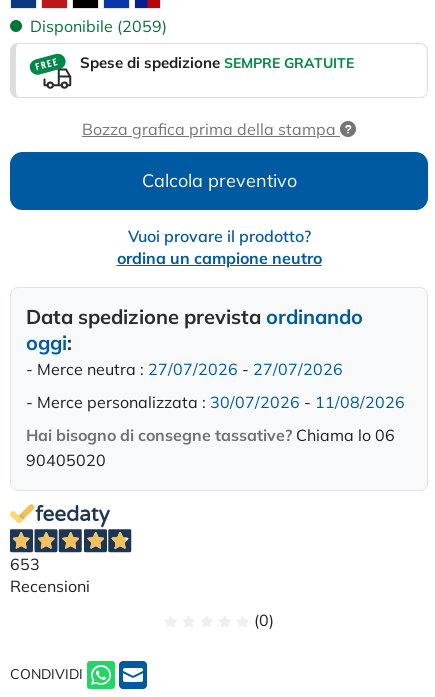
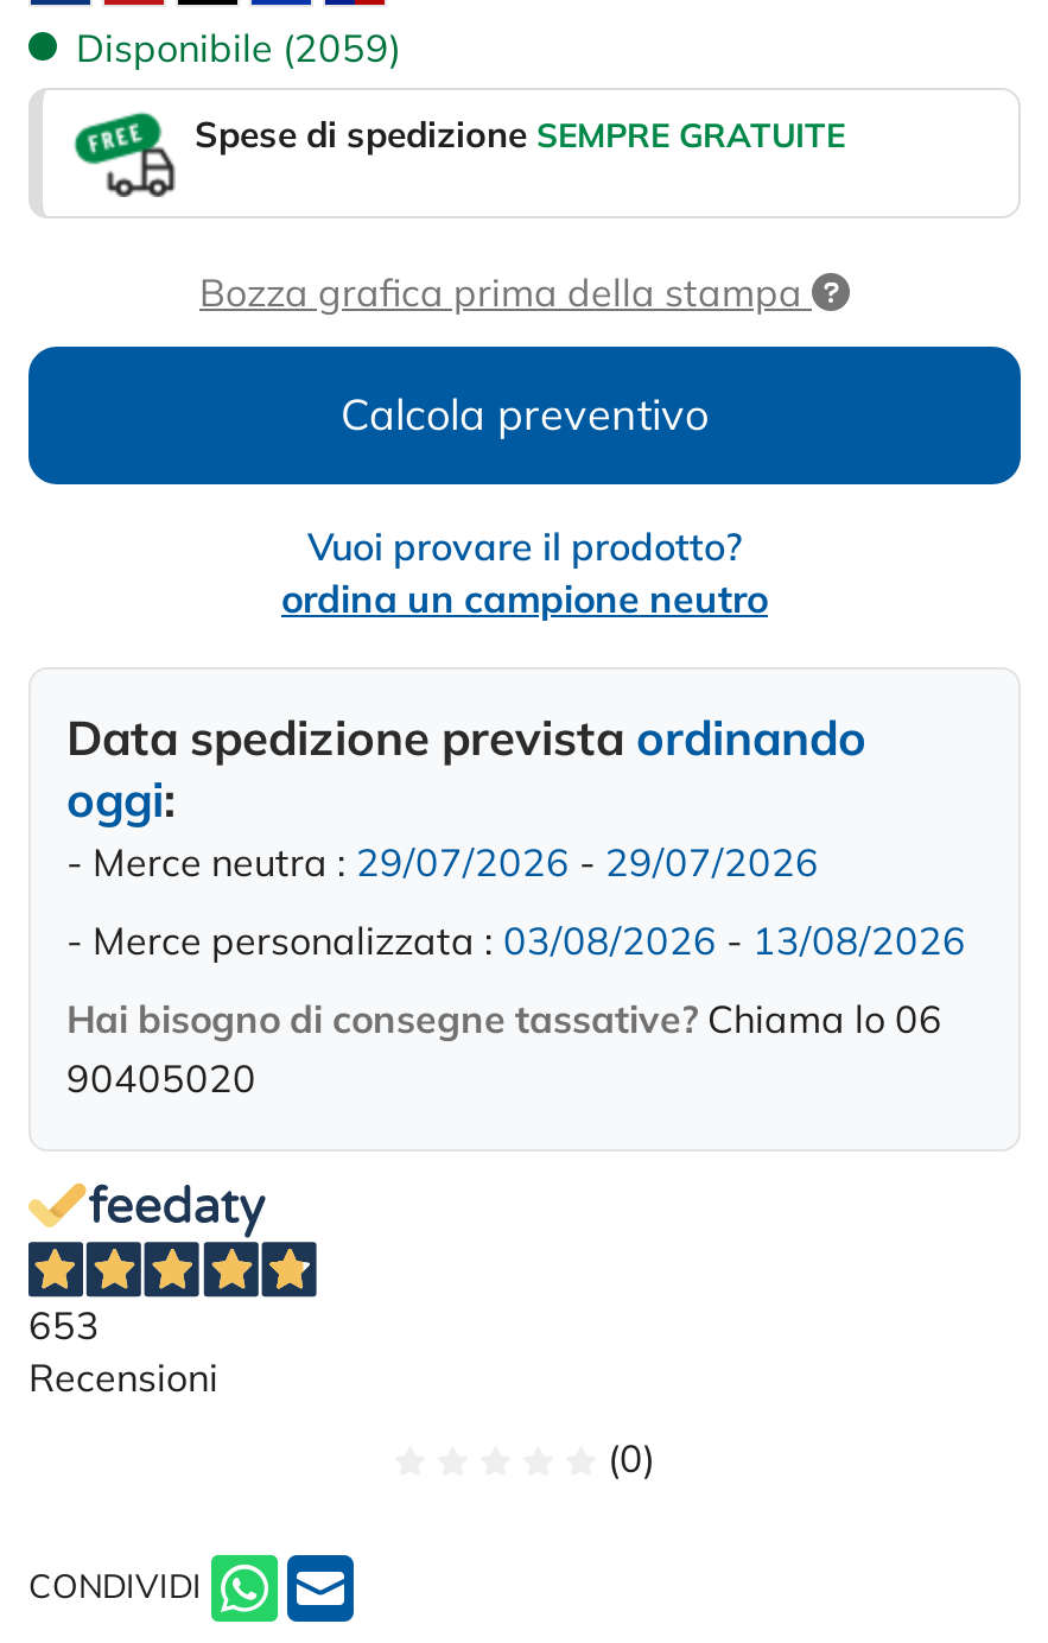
[26,359,343,379] - Merce neutra : 27/07/2026 - 27/07/2026 -> [66,838,819,886] - Merce neutra : 29/07/2026 - 29/07/2026
[26,392,405,412] - Merce personalizzata : 30/07/2026 - 11/08/2026 -> [66,916,966,964] - Merce personalizzata : 03/08/2026 - 13/08/2026

